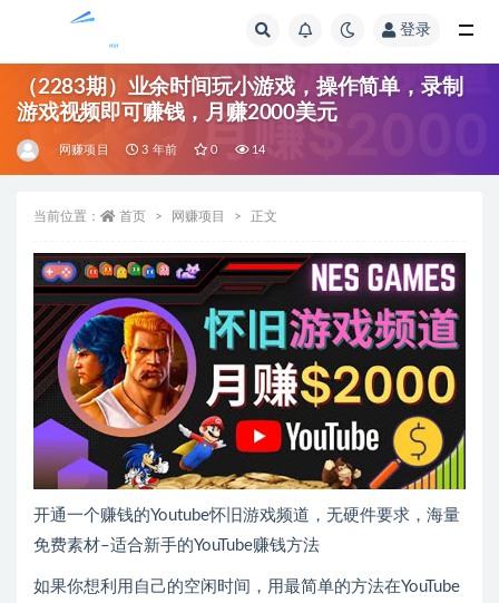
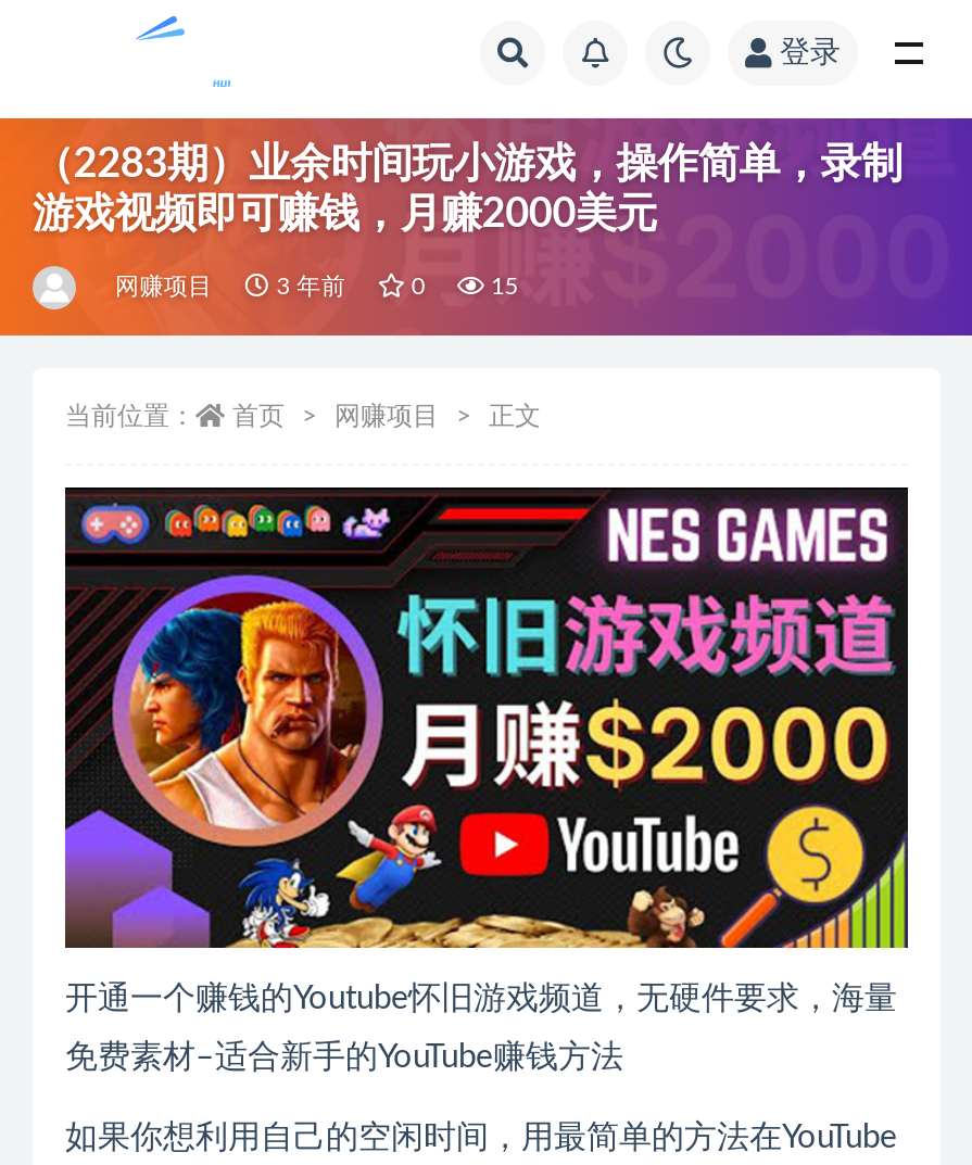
[248,144,266,156] 14 -> [484,275,518,299] 15

